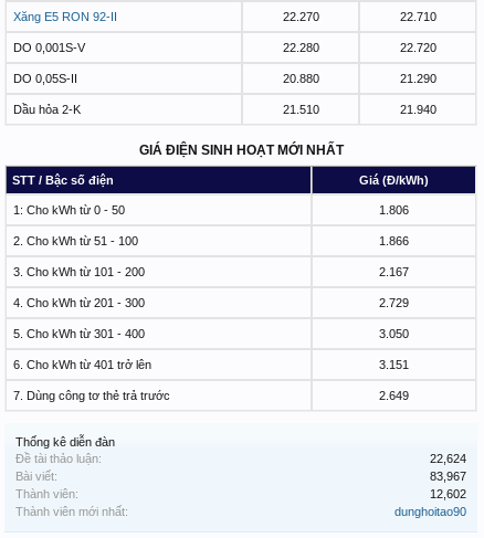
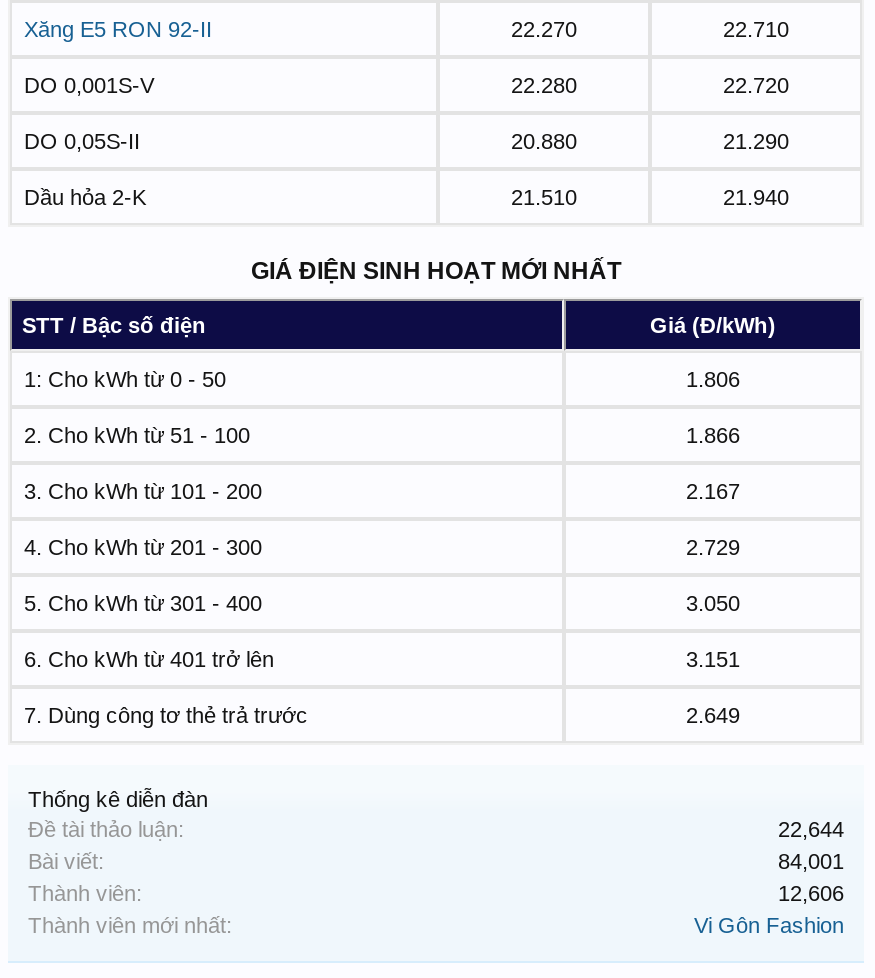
[430,452,466,465] 22,624 -> [778,817,844,841] 22,644
[430,470,466,483] 83,967 -> [778,849,844,873] 84,001
[430,487,466,501] 12,602 -> [778,881,844,905] 12,606
[394,505,466,518] dunghoitao90 -> [694,913,844,937] Vi Gôn Fashion

